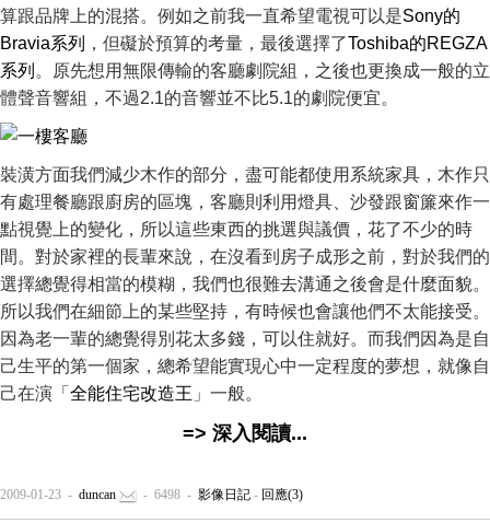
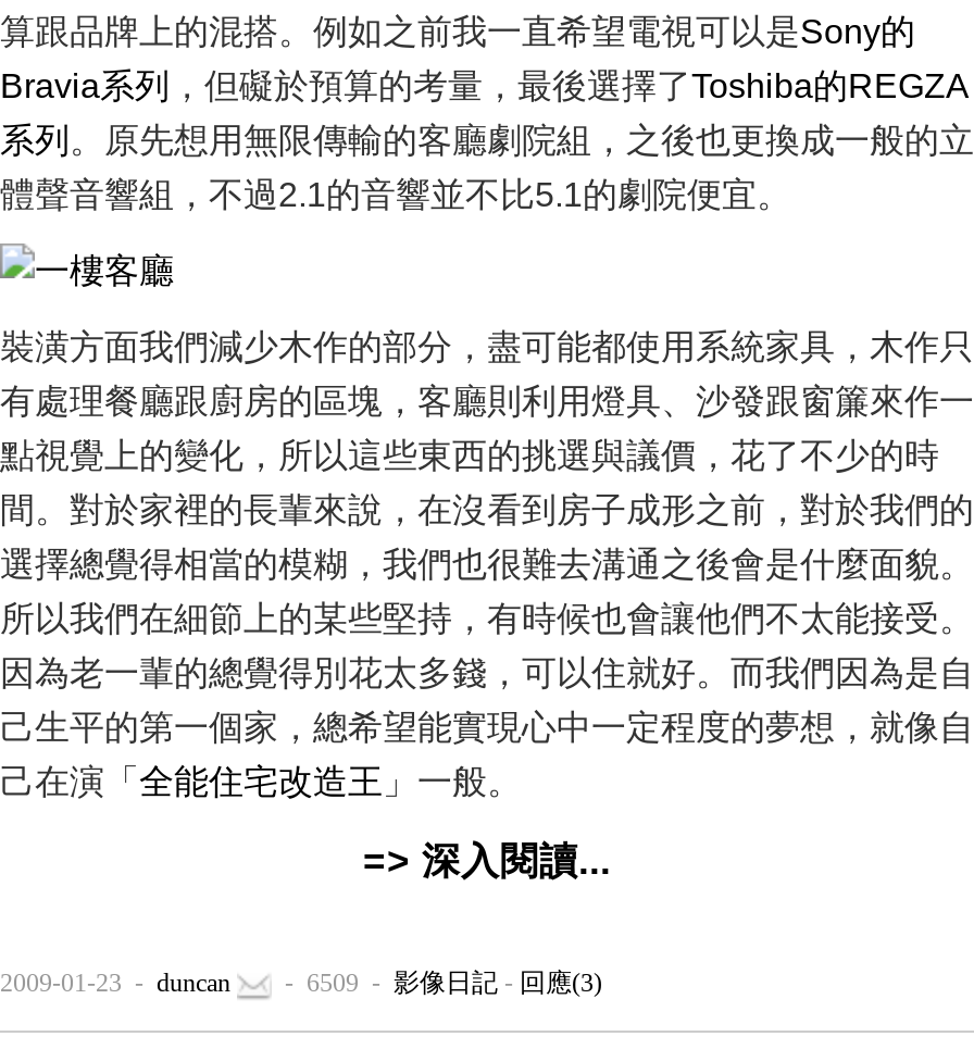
[137,487,303,502] - 6498 -影像日記-回應(3) -> [272,967,602,998] - 6509 -影像日記-回應(3)

